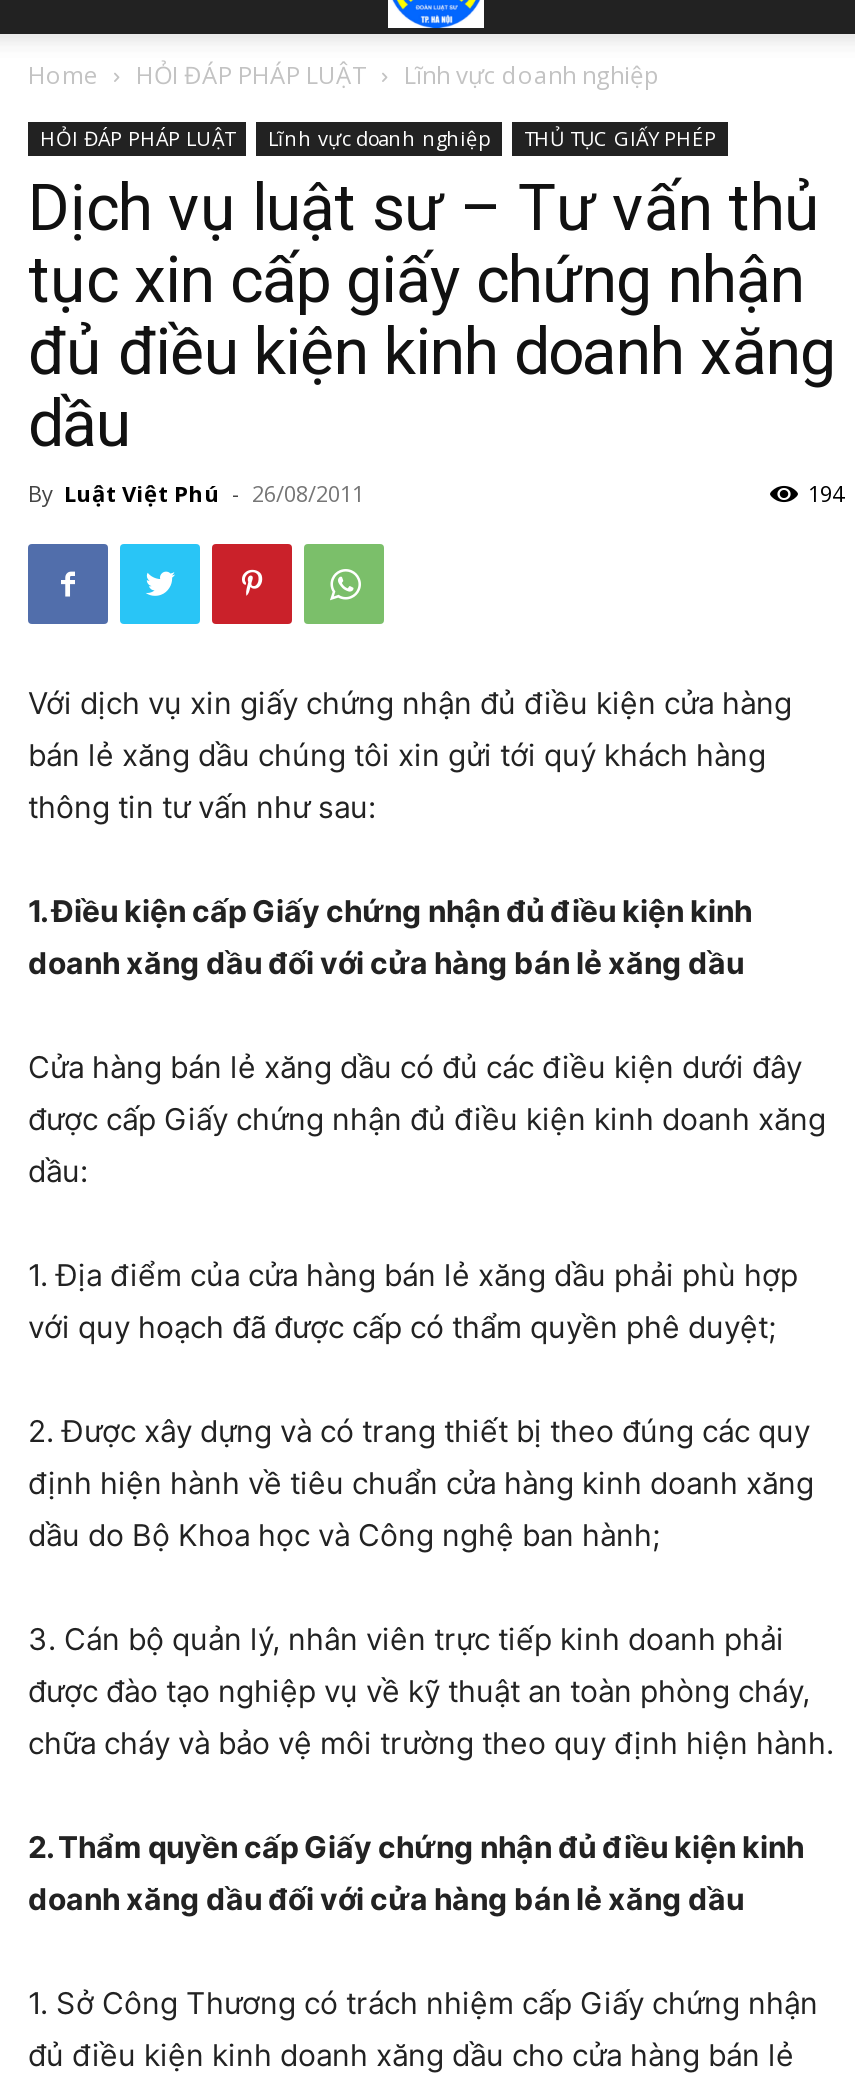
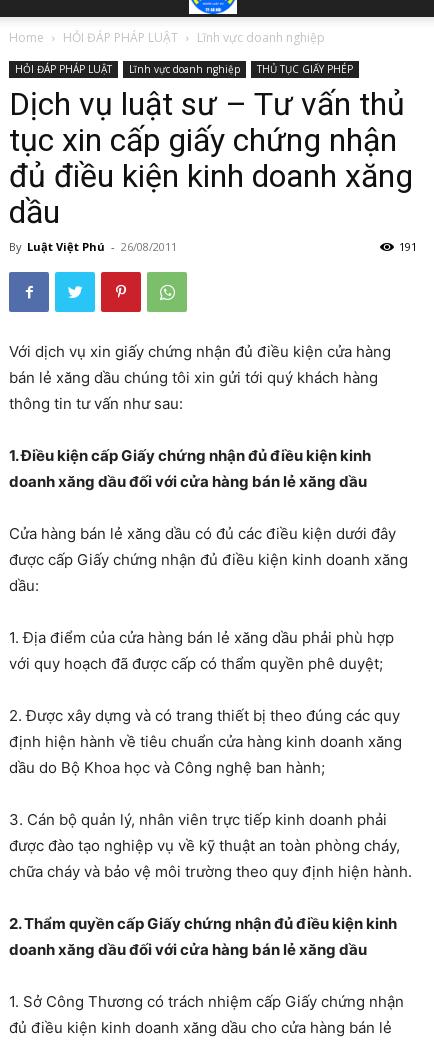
[808,478,844,508] 194 -> [399,239,417,254] 191

